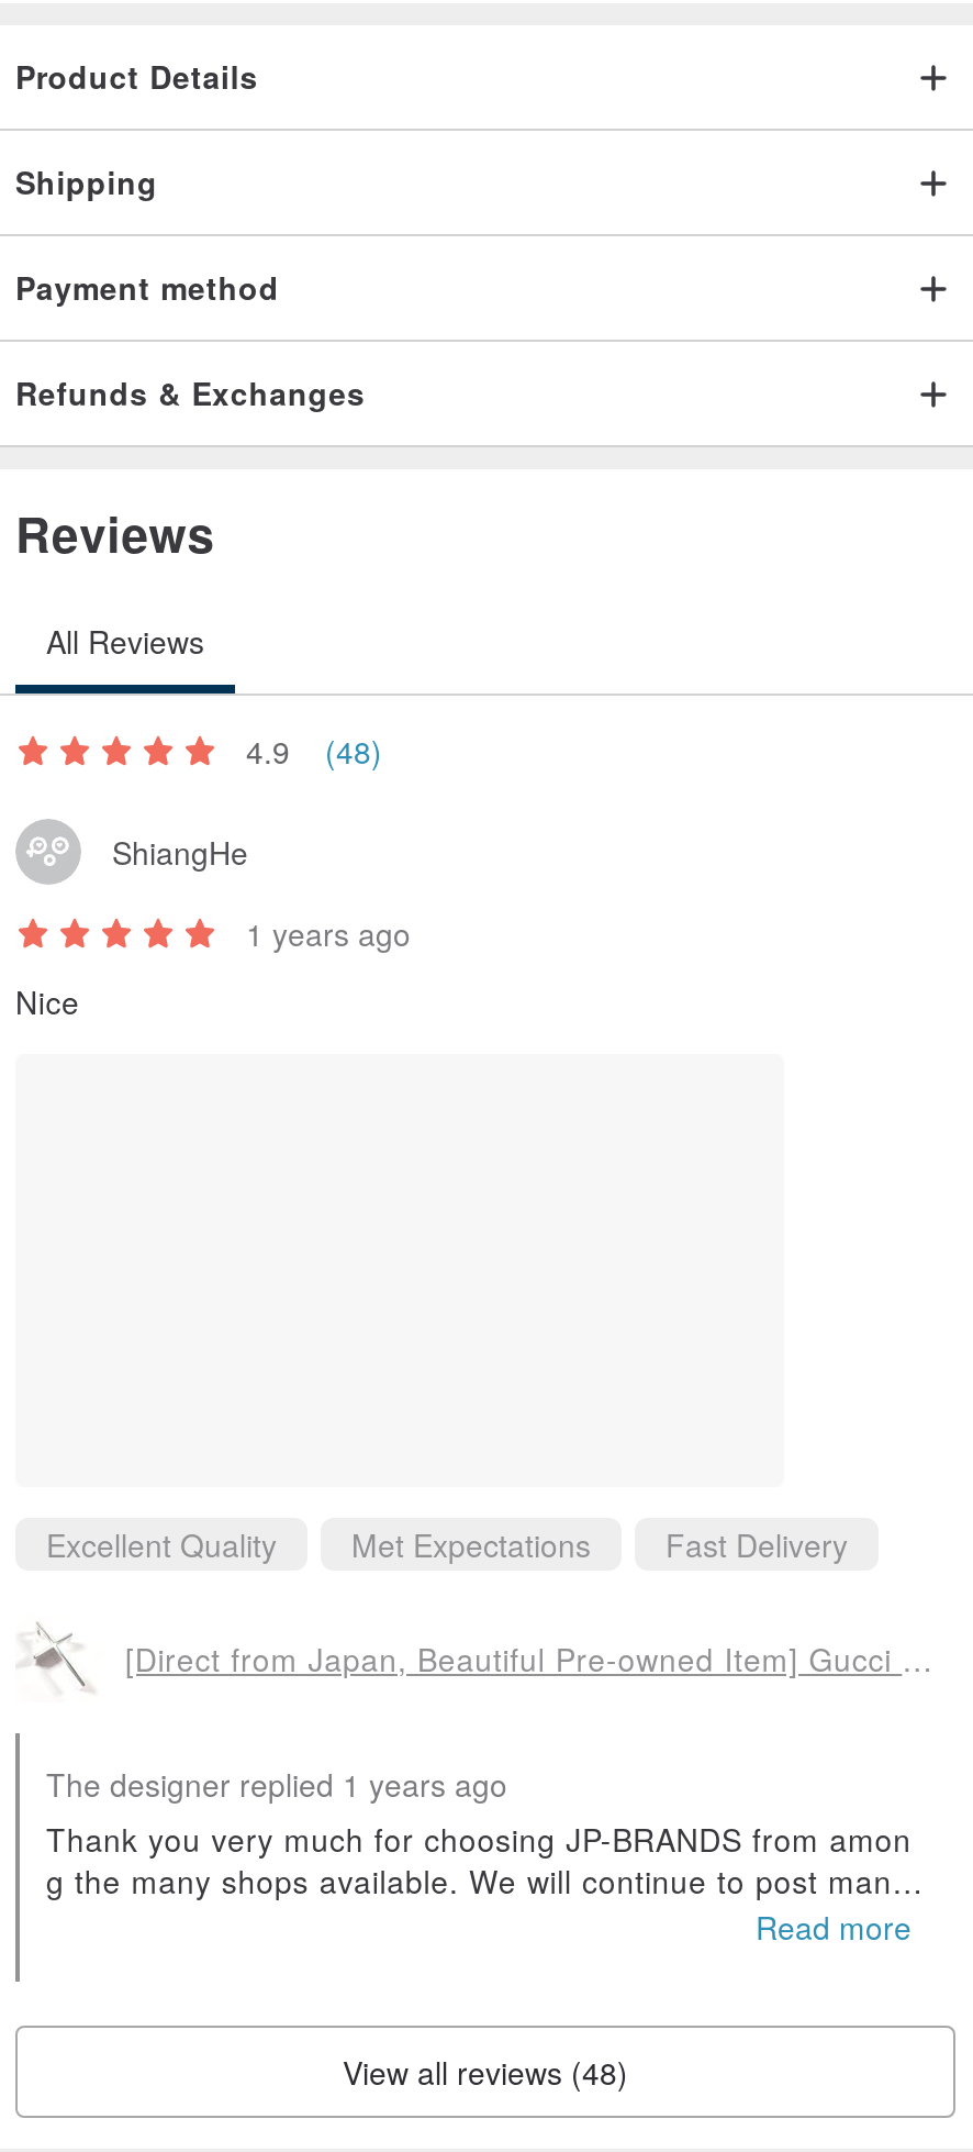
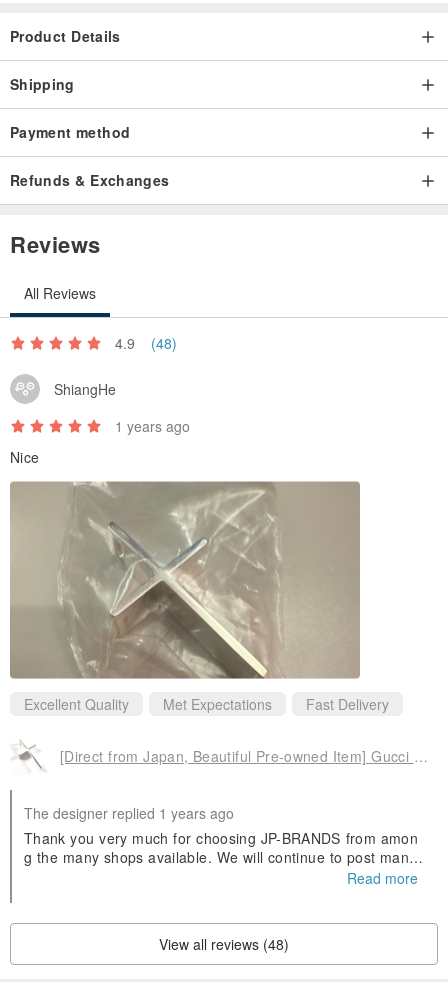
none -> [9,481,361,680] [image]

